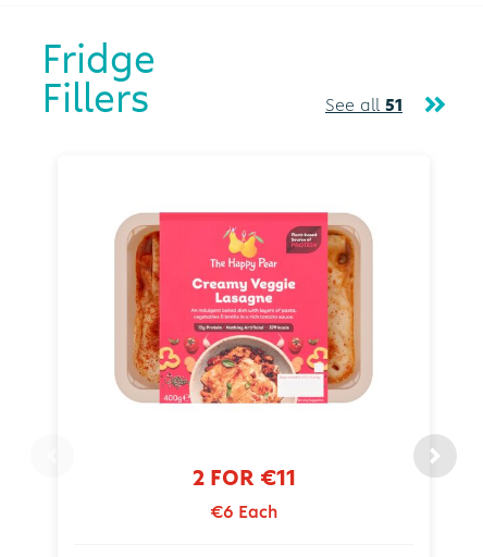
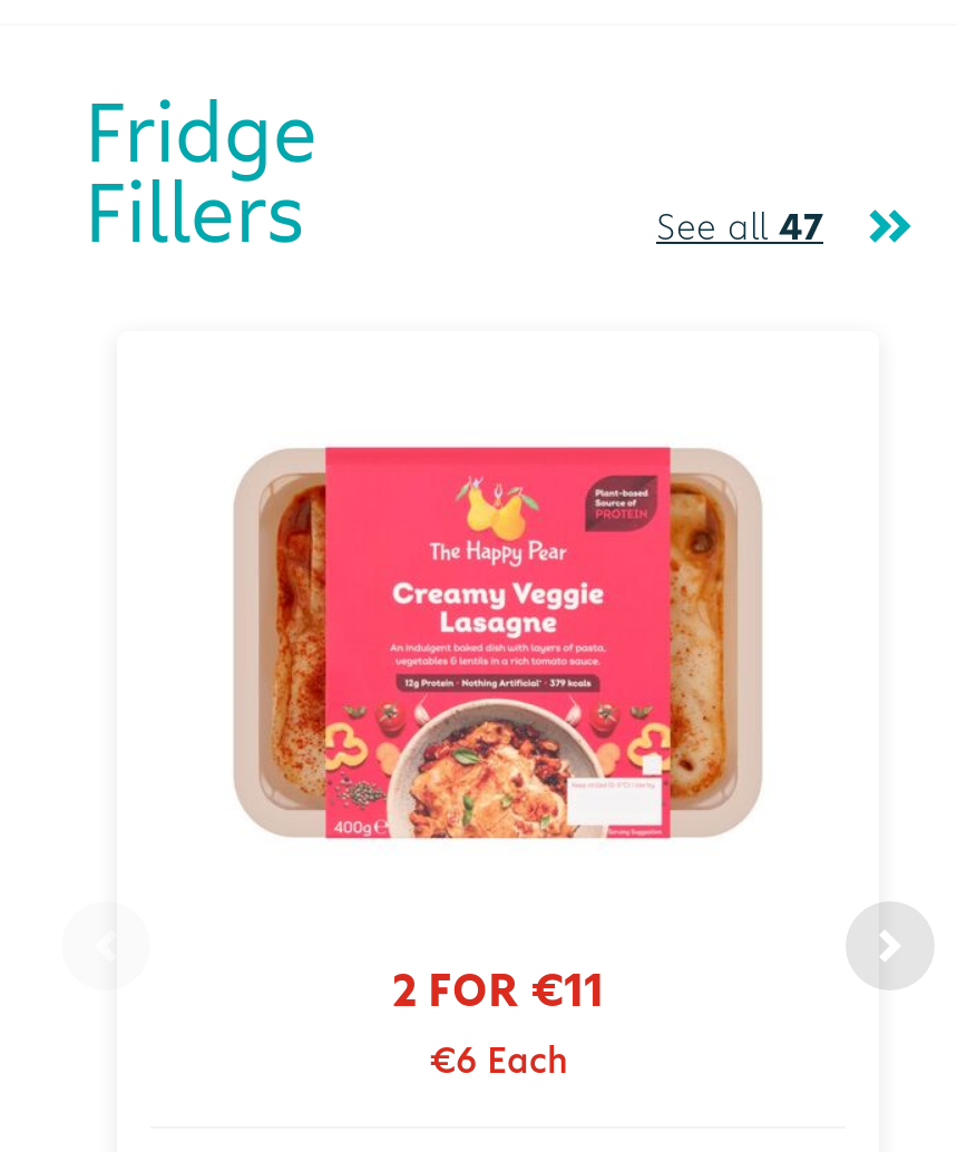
[325,93,403,117] See all 51 -> [656,202,823,251] See all 47

